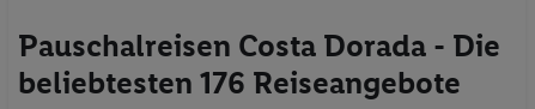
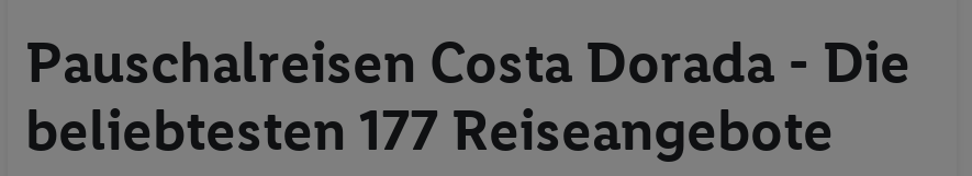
[18,63,461,101] beliebtesten 176 Reiseangebote -> [25,94,834,164] beliebtesten 177 Reiseangebote

